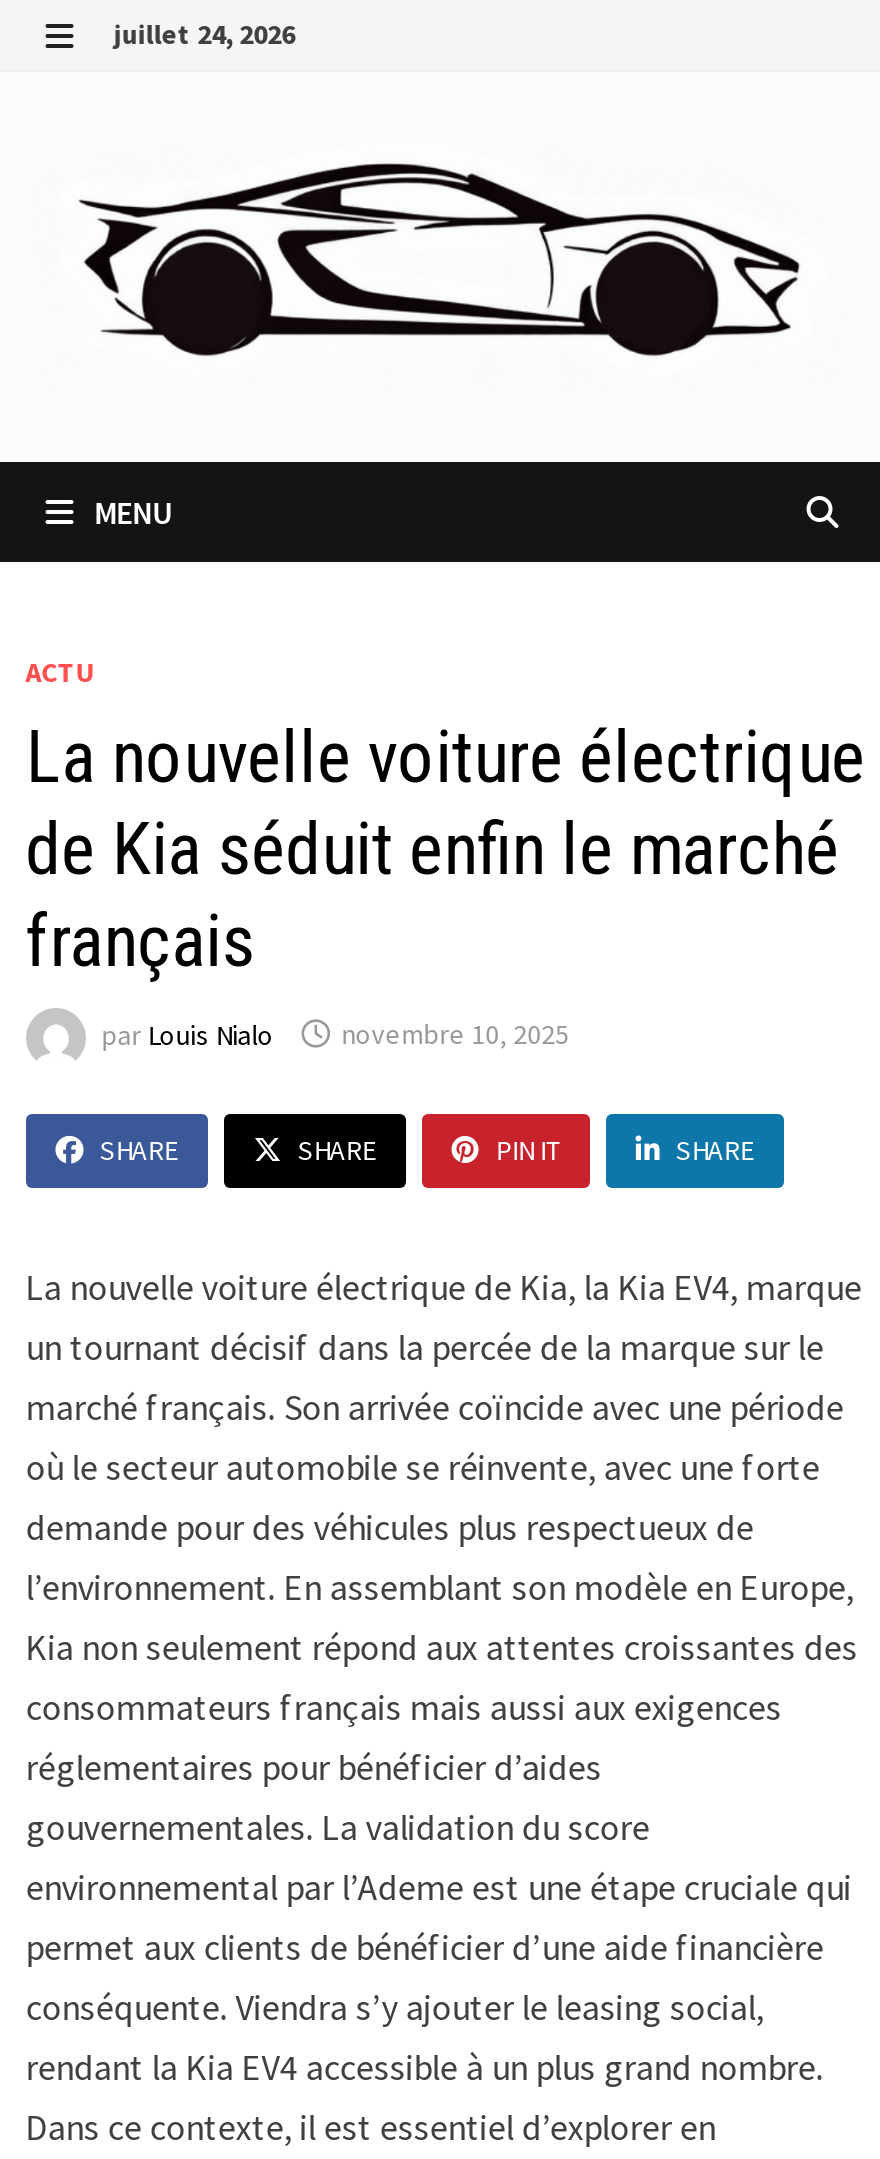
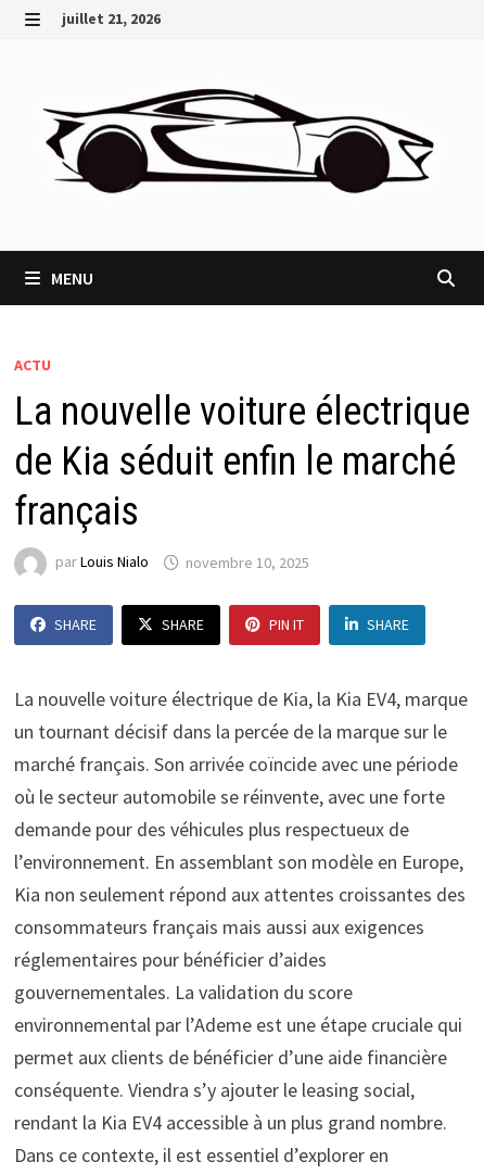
[114,16,296,52] juillet 24, 2026 -> [62,9,160,28] juillet 21, 2026

